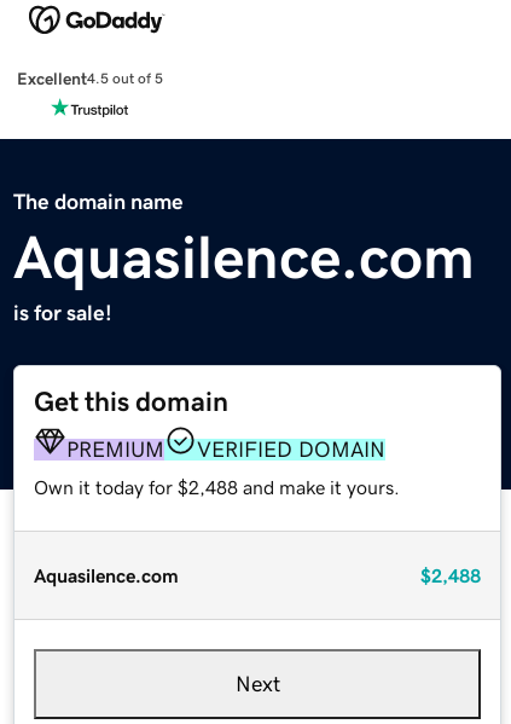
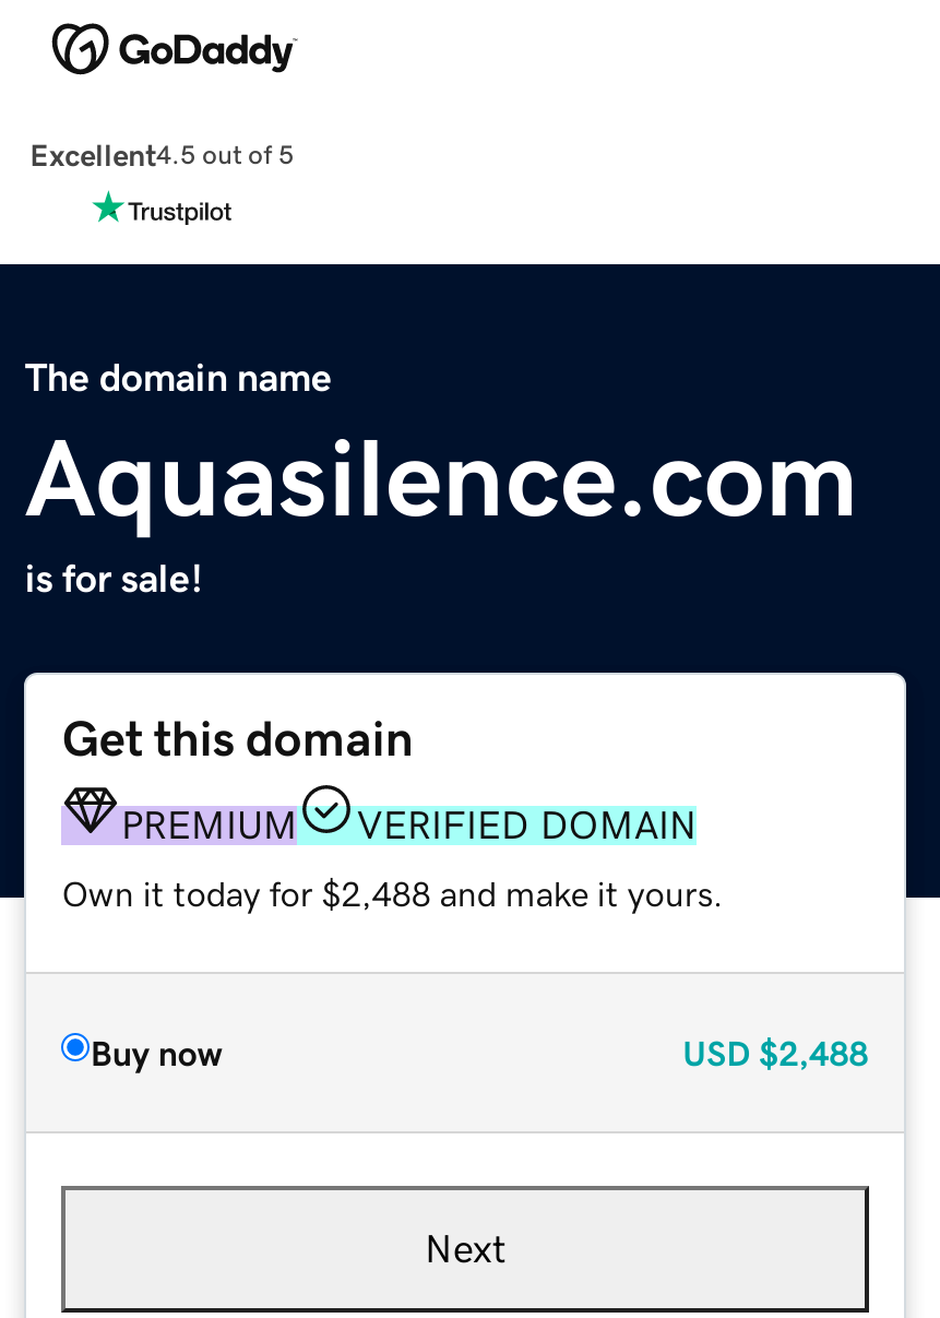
[34,565,480,585] Aquasilence.com | $2,488 -> [90,1034,868,1069] Buy now | USD $2,488

